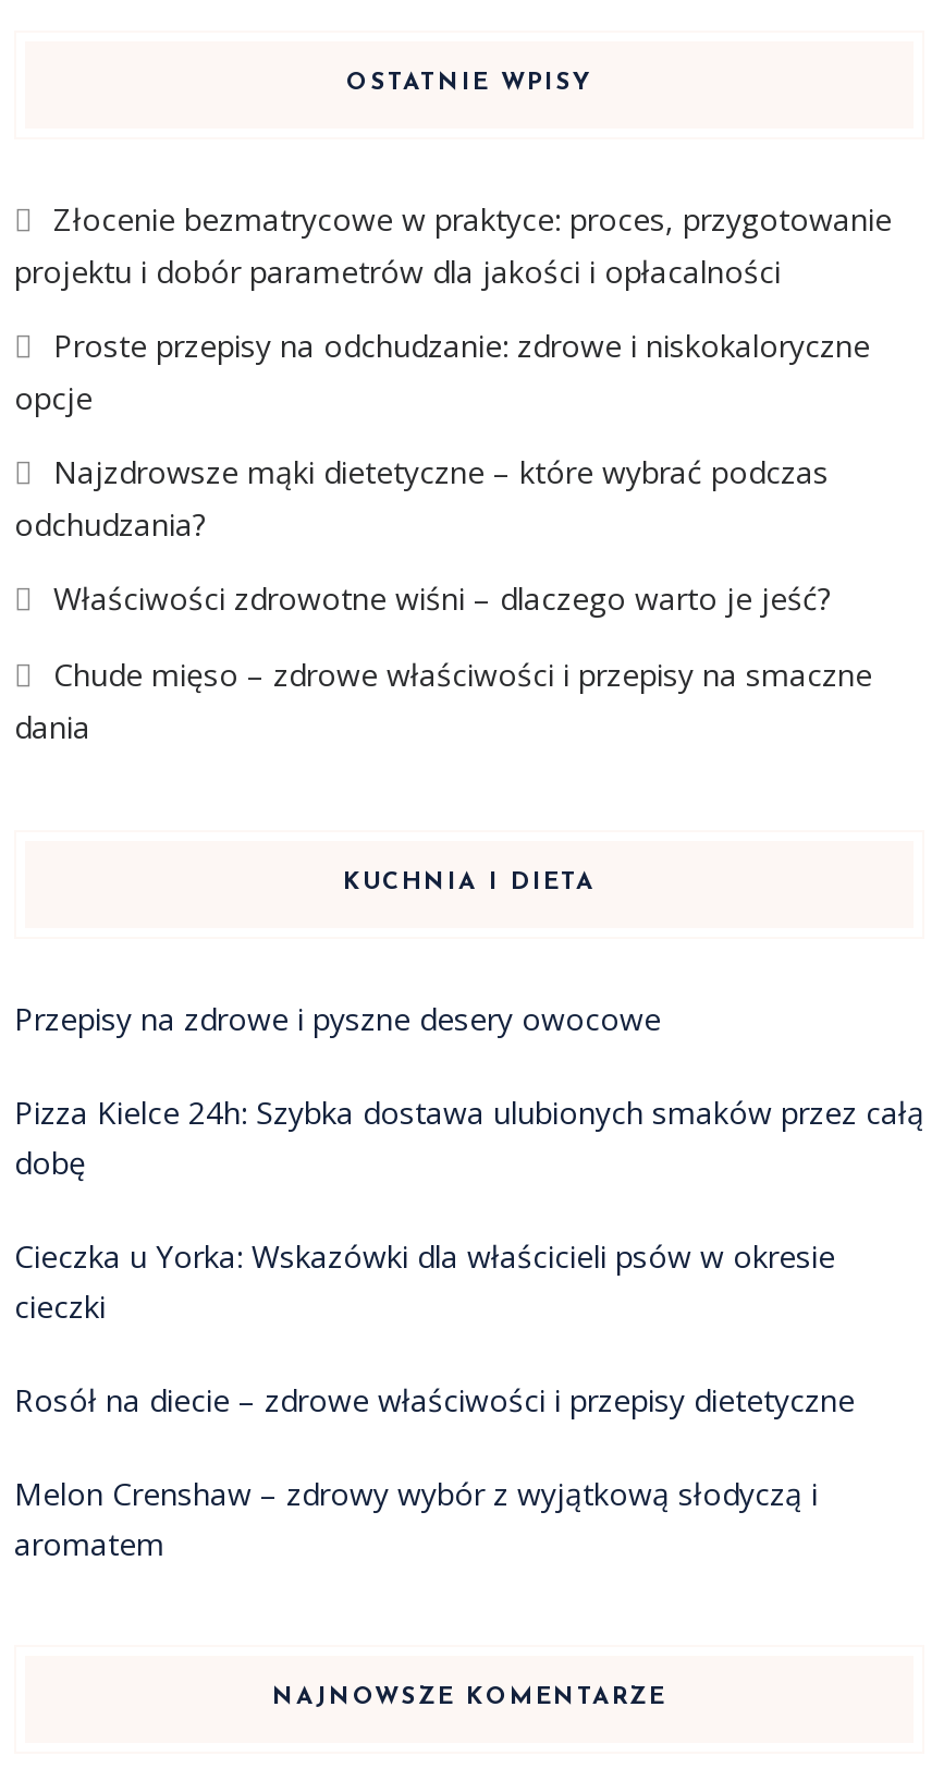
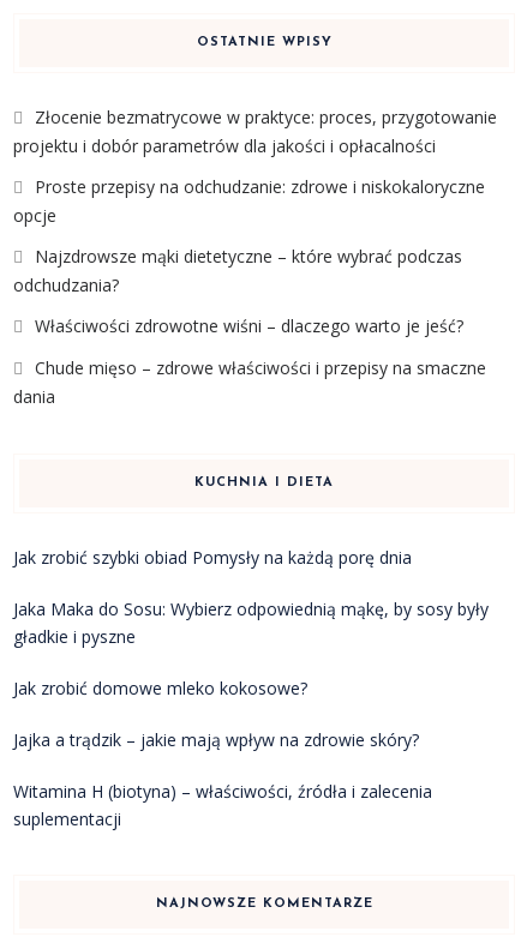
[14,998,661,1039] Przepisy na zdrowe i pyszne desery owocowe -> [13,546,412,569] Jak zrobić szybki obiad Pomysły na każdą porę dnia
[14,1092,924,1183] Pizza Kielce 24h: Szybka dostawa ulubionych smaków przez całą | dobę -> [13,597,489,648] Jaka Maka do Sosu: Wybierz odpowiednią mąkę, by sosy były | gładkie i pyszne
[14,1235,835,1327] Cieczka u Yorka: Wskazówki dla właścicieli psów w okresie | cieczki -> [13,677,307,699] Jak zrobić domowe mleko kokosowe?
[14,1379,855,1421] Rosół na diecie – zdrowe właściwości i przepisy dietetyczne -> [13,728,419,751] Jajka a trądzik – jakie mają wpływ na zdrowie skóry?
[14,1473,818,1564] Melon Crenshaw – zdrowy wybór z wyjątkową słodyczą i | aromatem -> [13,780,432,830] Witamina H (biotyna) – właściwości, źródła i zalecenia | suplementacji

